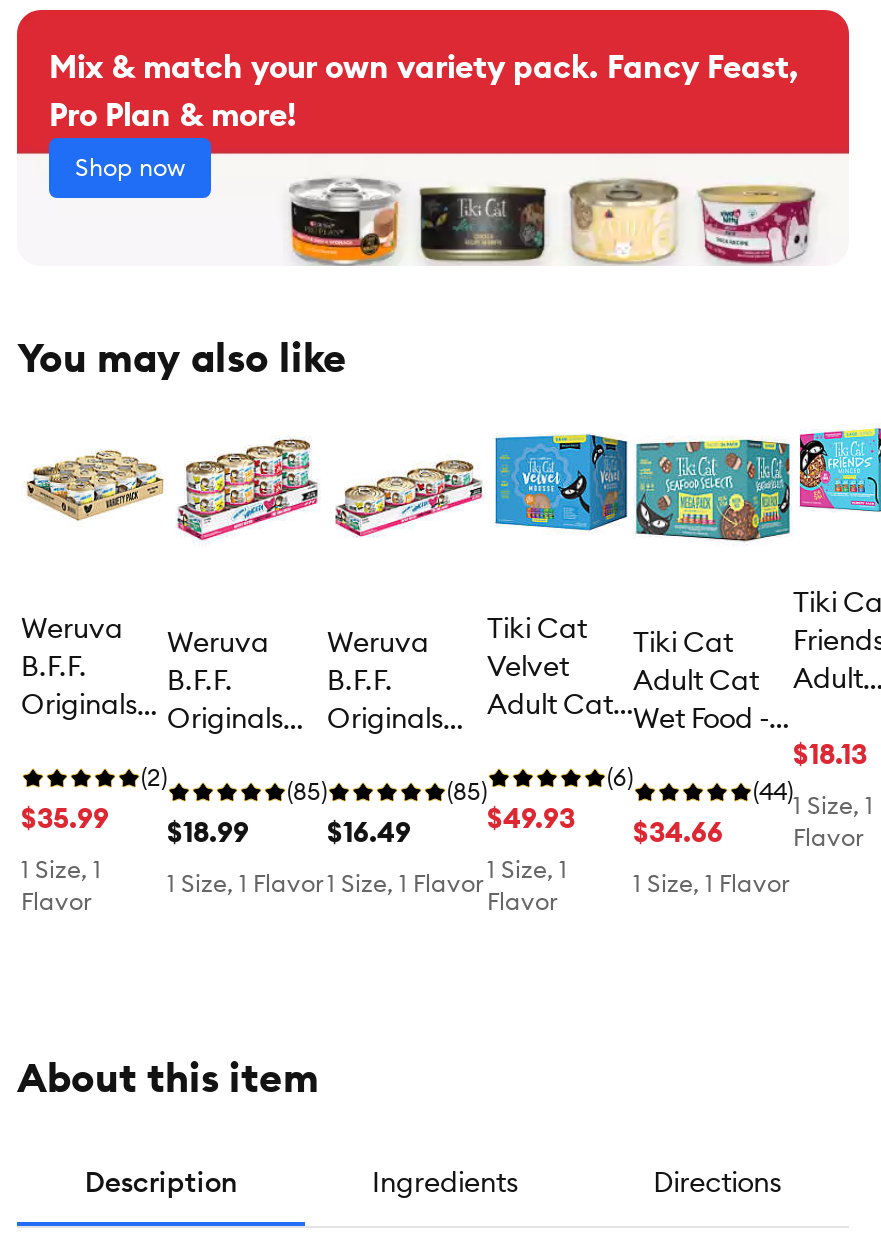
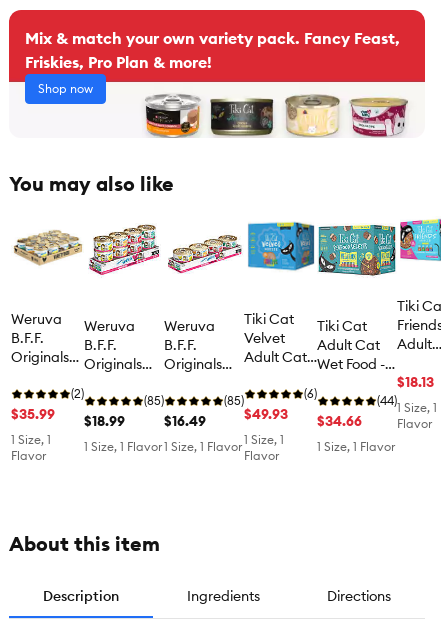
[49,95,297,135] Pro Plan & more! -> [25,52,212,72] Friskies, Pro Plan & more!

